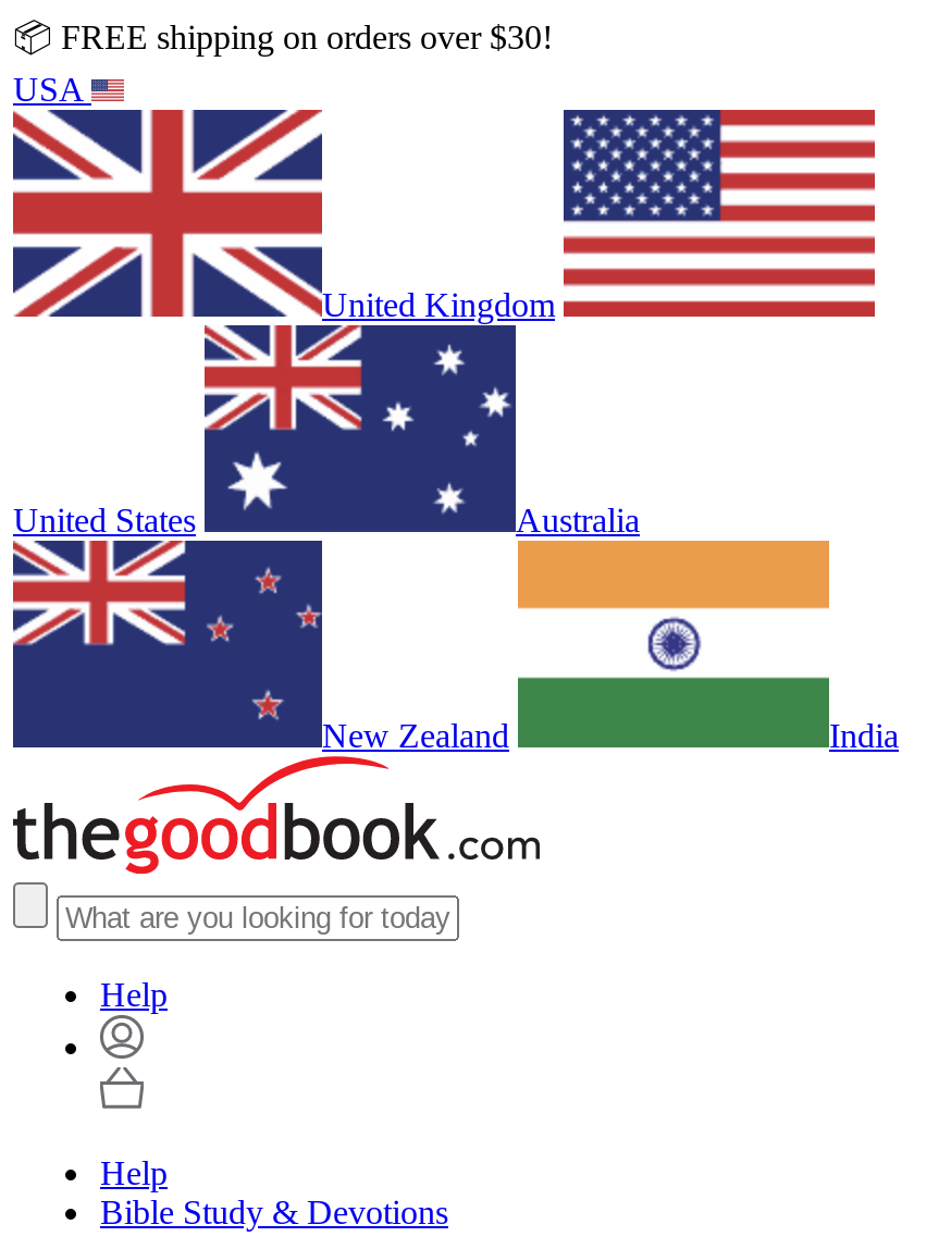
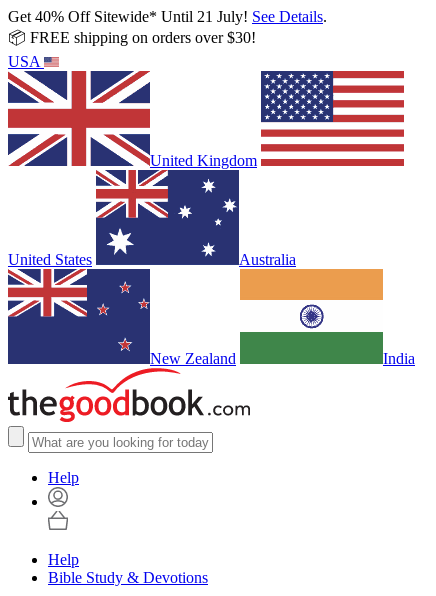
none -> [8,8,327,25] Get 40% Off Sitewide* Until 21 July! See Details.

